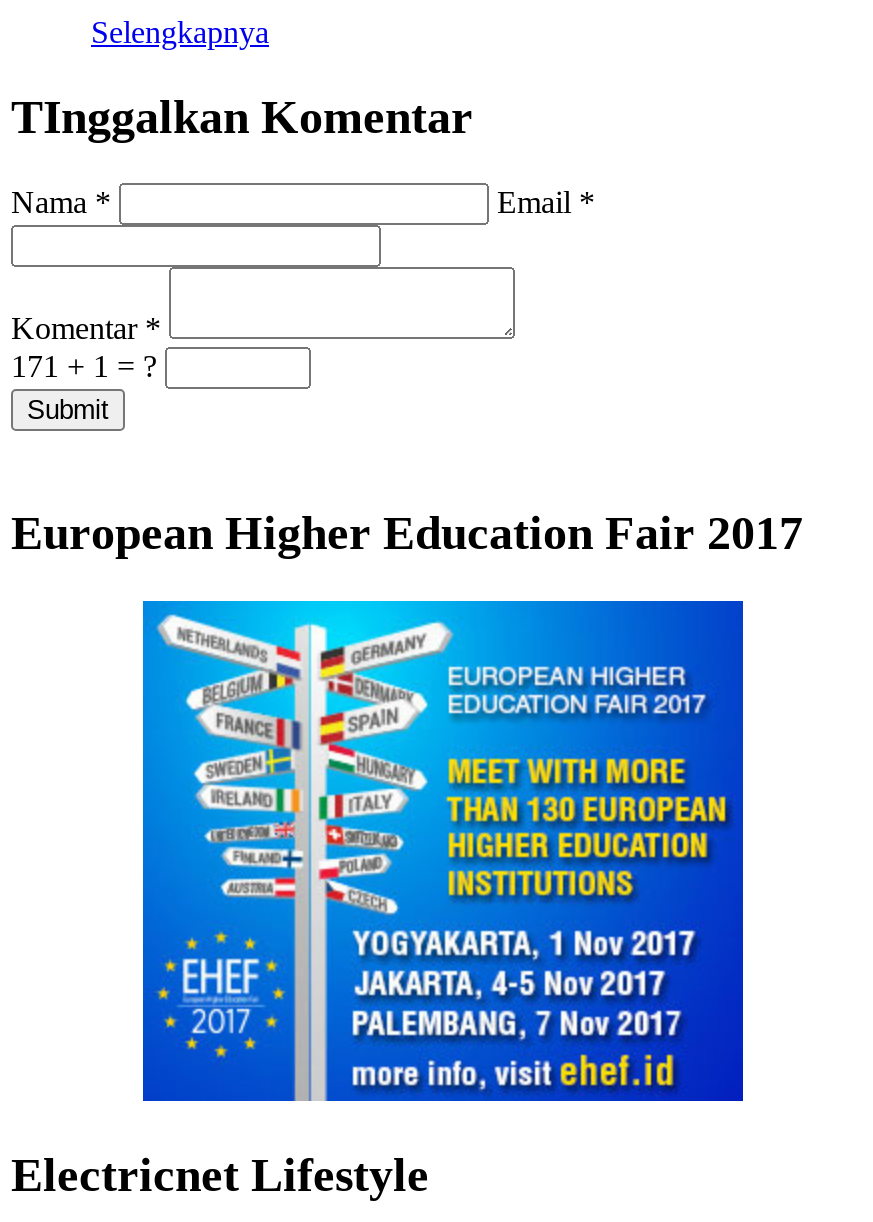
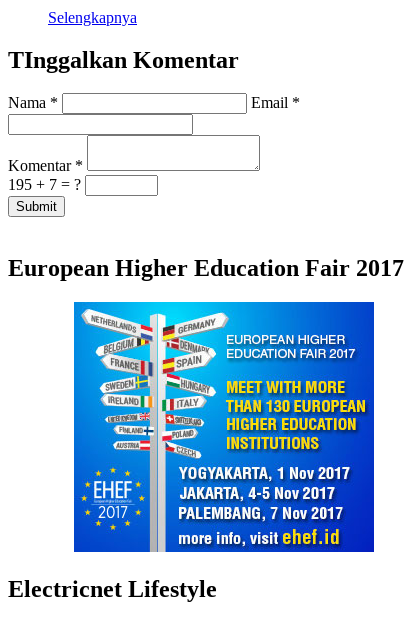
[11,350,157,384] 171 + 1 = ? -> [8,176,81,193] 195 + 7 = ?

